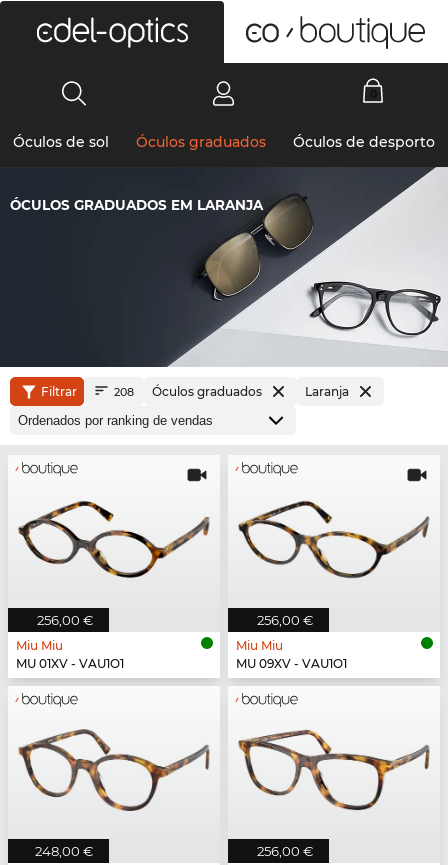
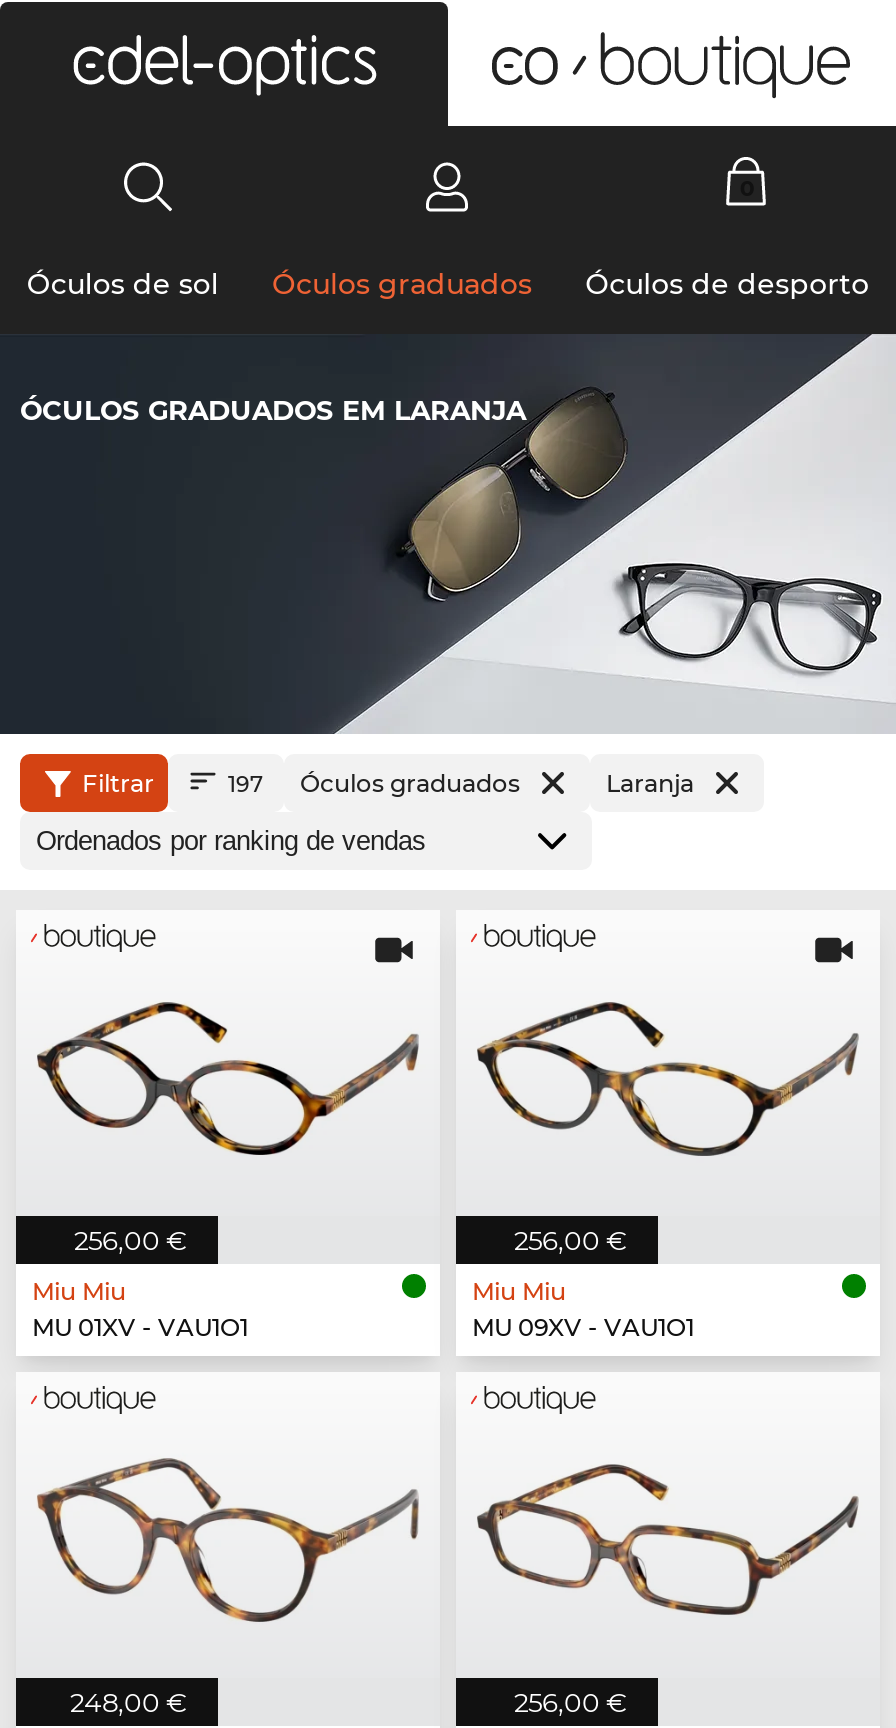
[114,384,262,399] 208 Óculos graduados -> [228,768,520,798] 197 Óculos graduados
[238,729,430,811] [image] -> [476,1460,858,1620] [image]

